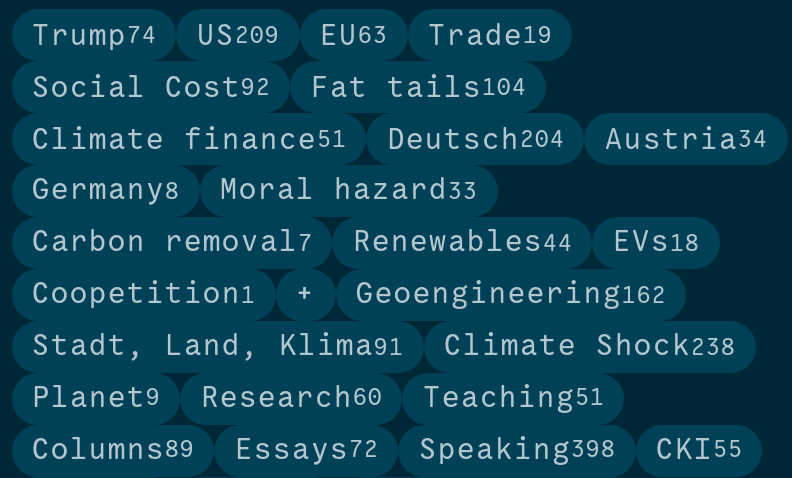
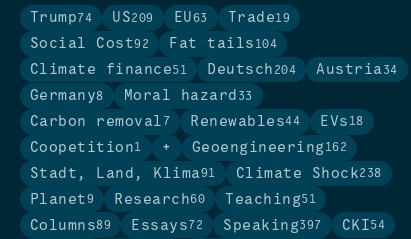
[419,437,616,465] Speaking398 -> [223,218,322,232] Speaking397
[656,437,743,465] CKI 55 -> [342,218,385,232] CKI 54

